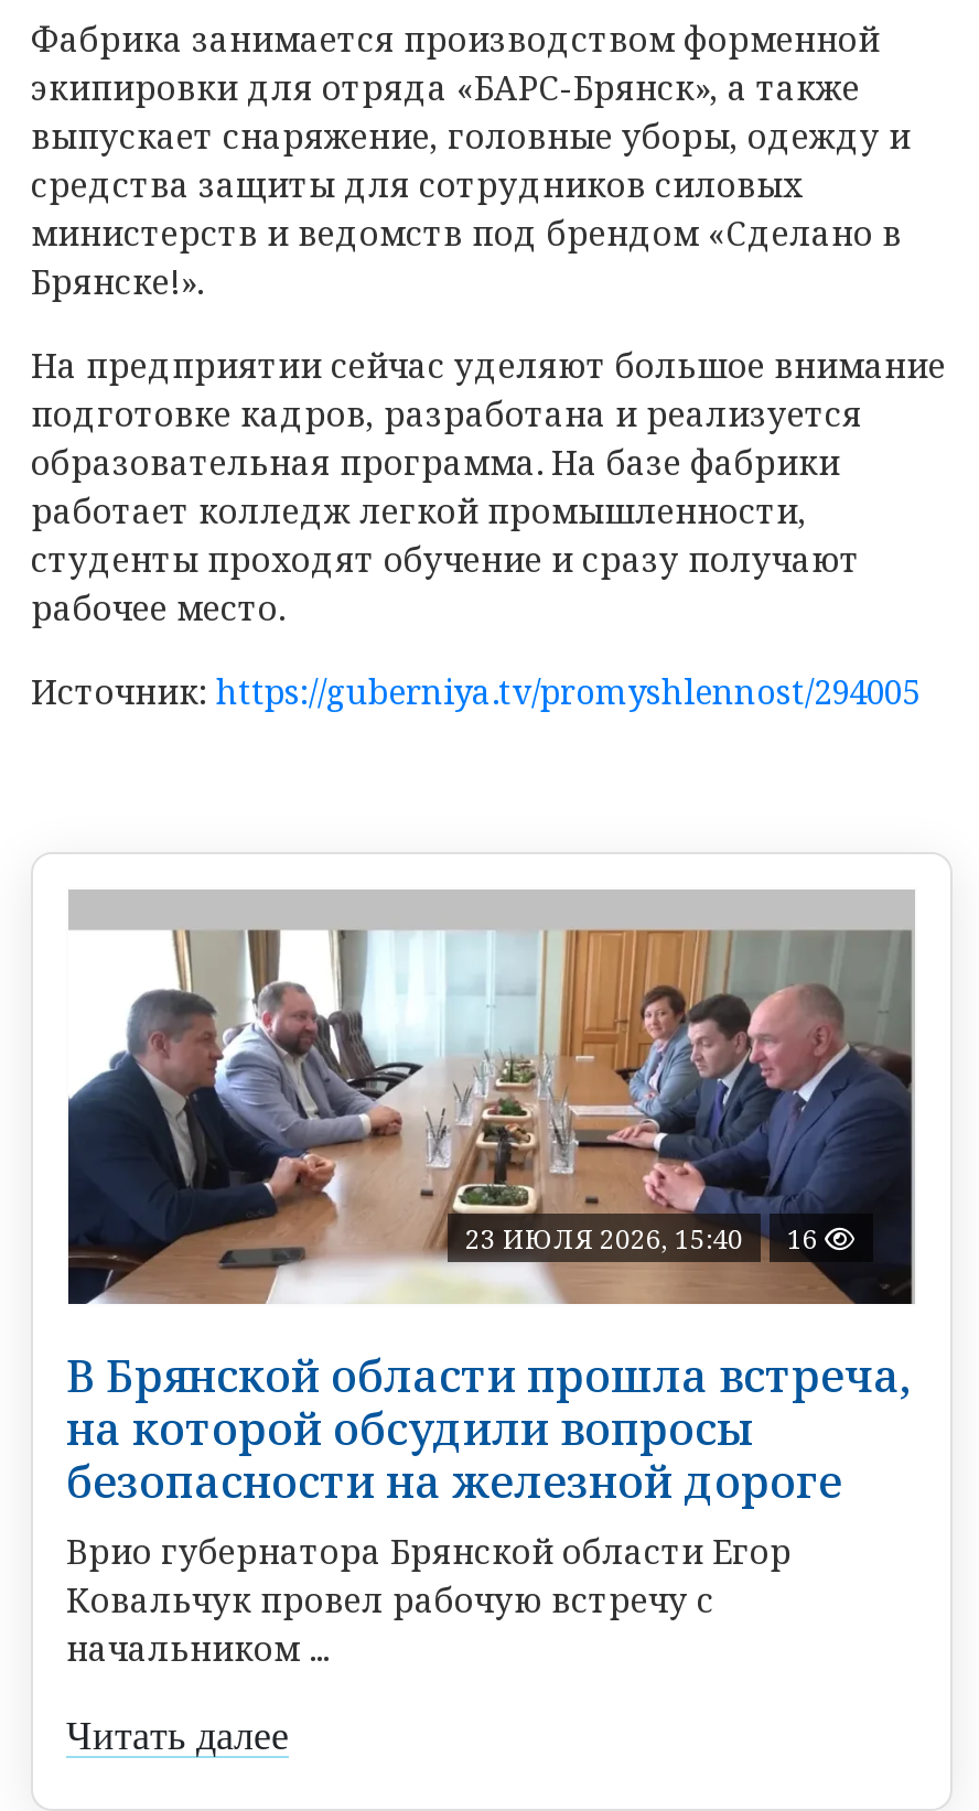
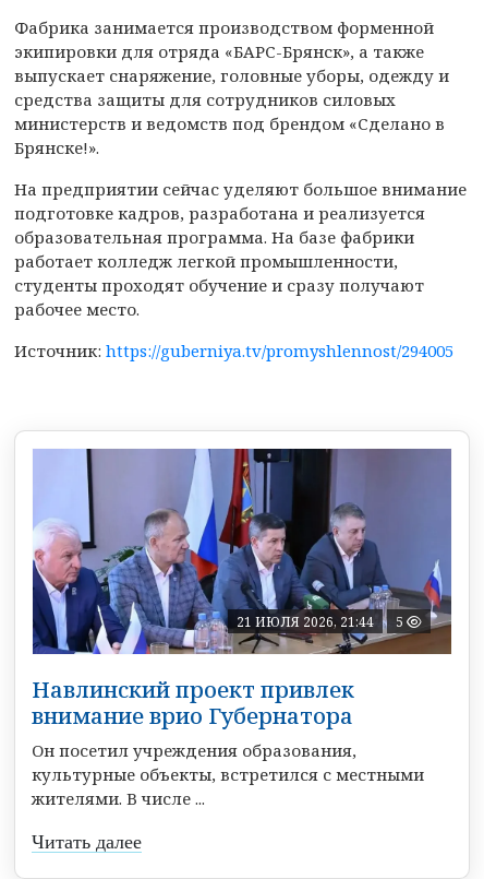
[66,890,915,1306] [image] | 23 ИЮЛЯ 2026, 15:40 | 16 -> [32,448,451,640] [image] | 21 ИЮЛЯ 2026, 21:44 | 5
[66,1345,911,1669] В Брянской области прошла встреча, | на которой обсудили вопросы | безопасности на железной дороге | Врио губернатора Брянской области Егор | Ковальчук провел рабочую встречу с | начальником ... -> [32,674,424,809] Навлинский проект привлек | внимание врио Губернатора | Он посетил учреждения образования, | культурные объекты, встретился с местными | жителями. В числе ...

